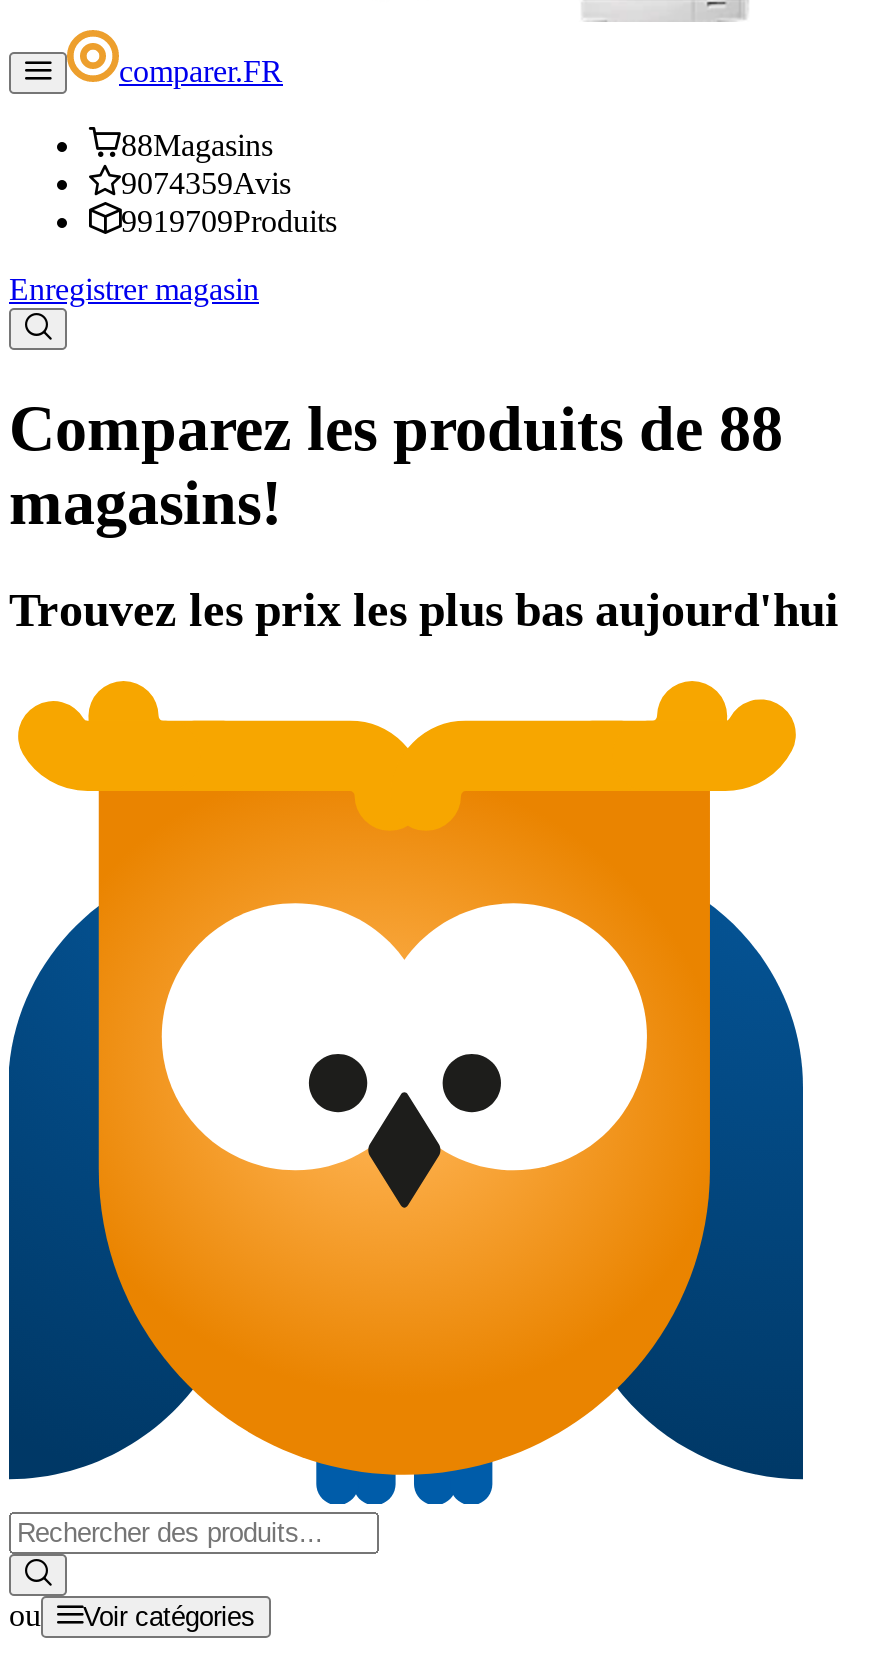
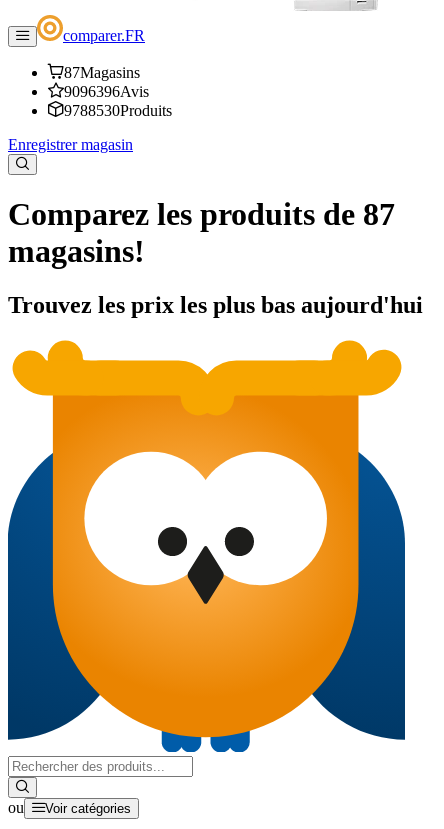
[121,128,273,162] 88Magasins -> [64,64,140,81] 87Magasins
[121,166,291,200] 9074359Avis -> [64,83,149,100] 9096396Avis
[121,204,337,238] 9919709Produits -> [64,102,172,119] 9788530Produits
[9,393,783,465] Comparez les produits de 88 -> [8,196,395,232] Comparez les produits de 87

